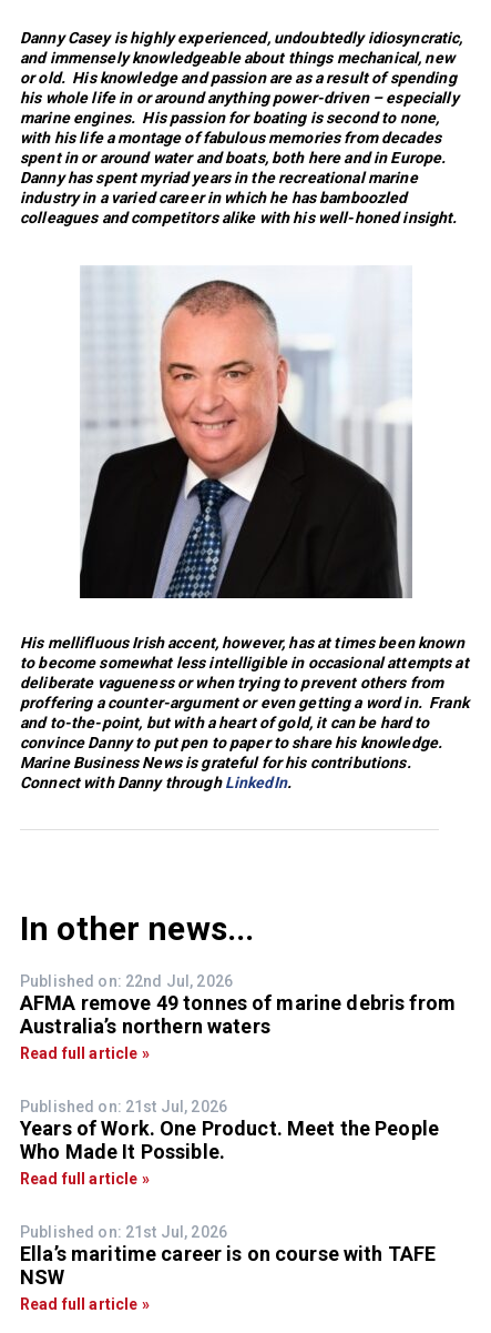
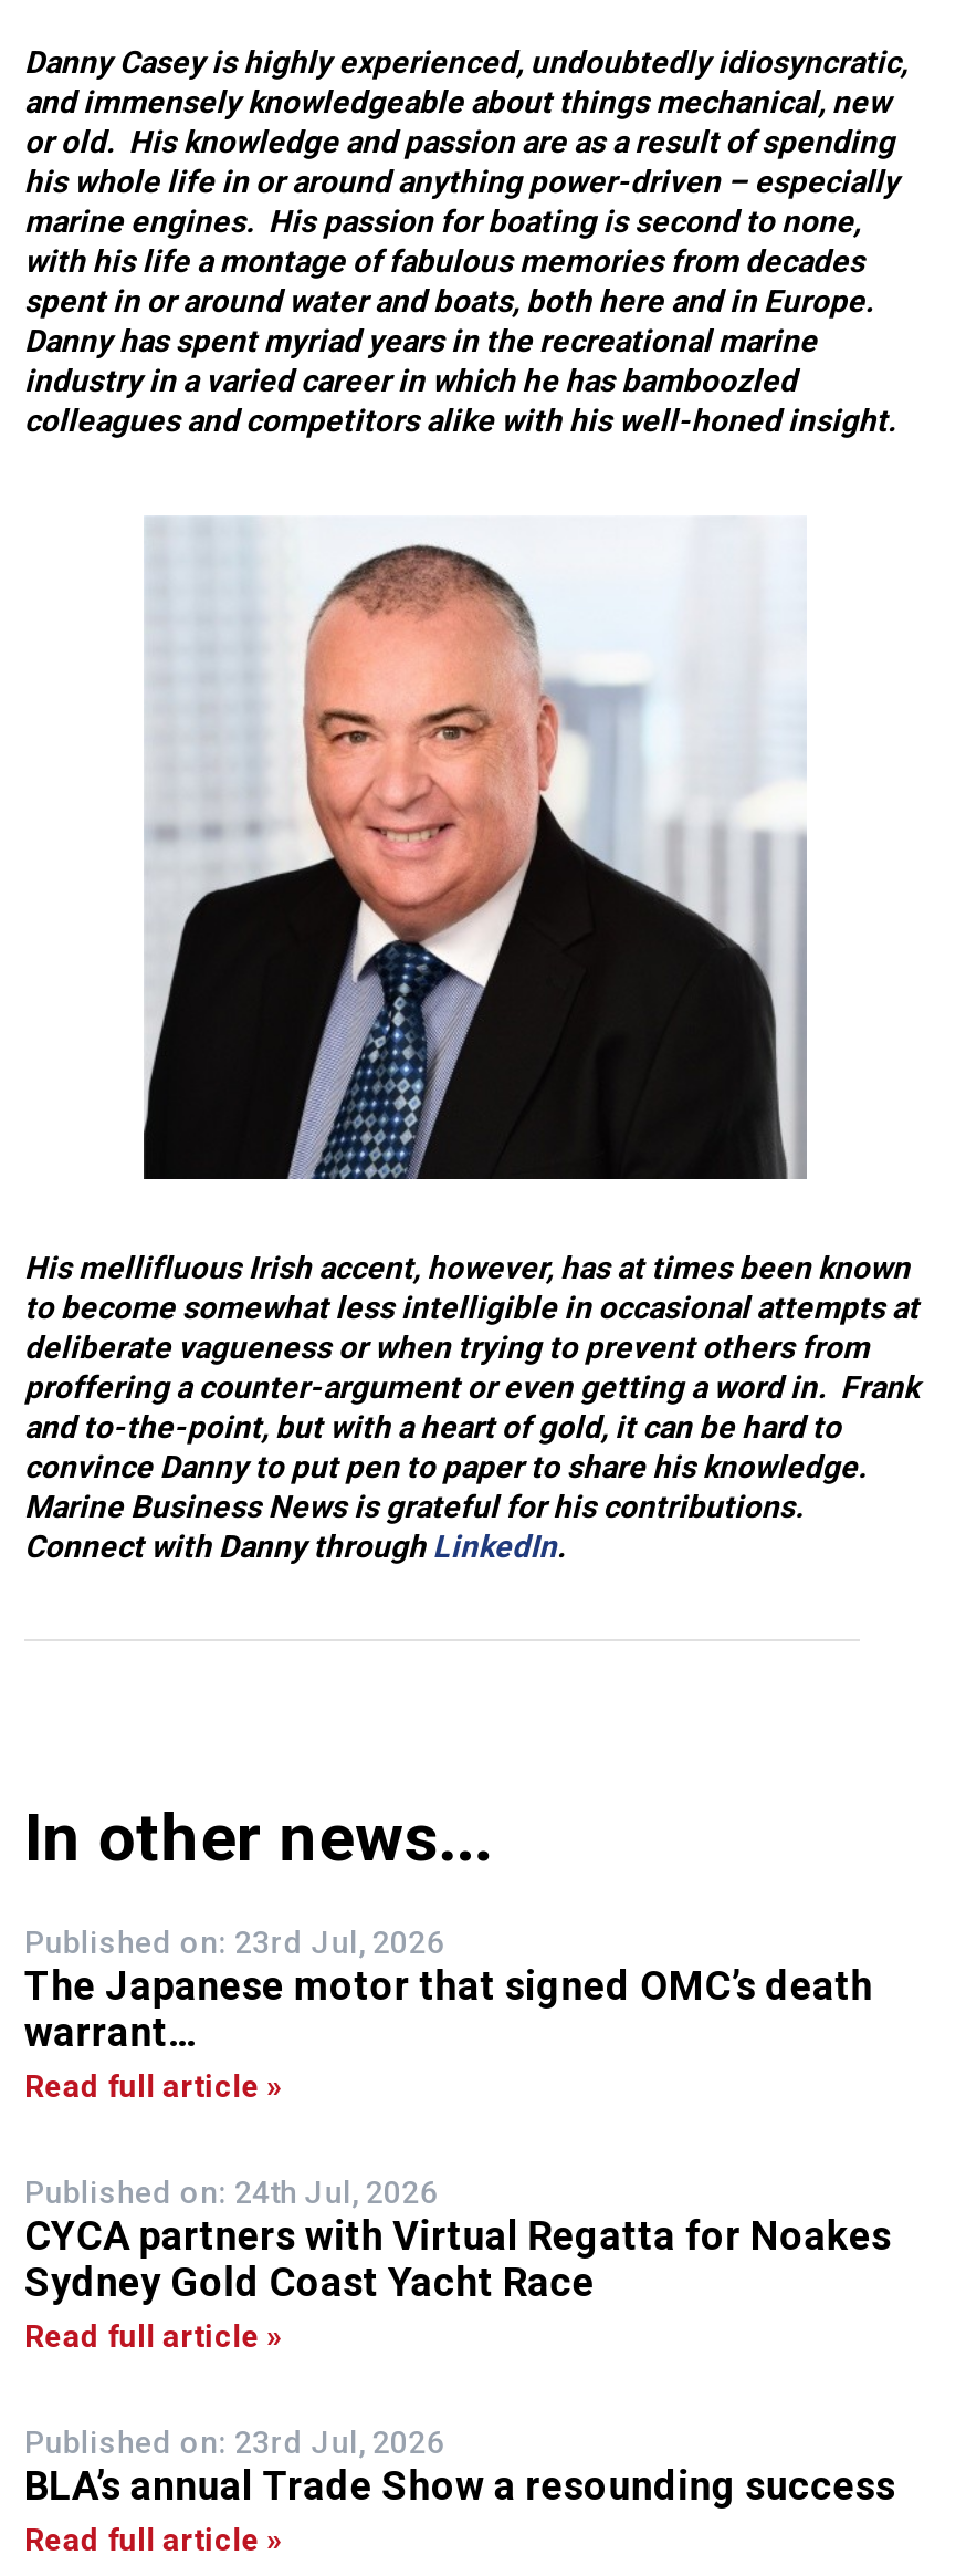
[20,972,456,1037] Published on: 22nd Jul, 2026 | AFMA remove 49 tonnes of marine debris from | Australia’s northern waters -> [24,1924,873,2054] Published on: 23rd Jul, 2026 | The Japanese motor that signed OMC’s death | warrant…
[20,1097,439,1163] Published on: 21st Jul, 2026 | Years of Work. One Product. Meet the People | Who Made It Possible. -> [24,2174,892,2304] Published on: 24th Jul, 2026 | CYCA partners with Virtual Regatta for Noakes | Sydney Gold Coast Yacht Race
[20,1223,436,1288] Published on: 21st Jul, 2026 | Ella’s maritime career is on course with TAFE | NSW -> [24,2424,896,2508] Published on: 23rd Jul, 2026 | BLA’s annual Trade Show a resounding success

